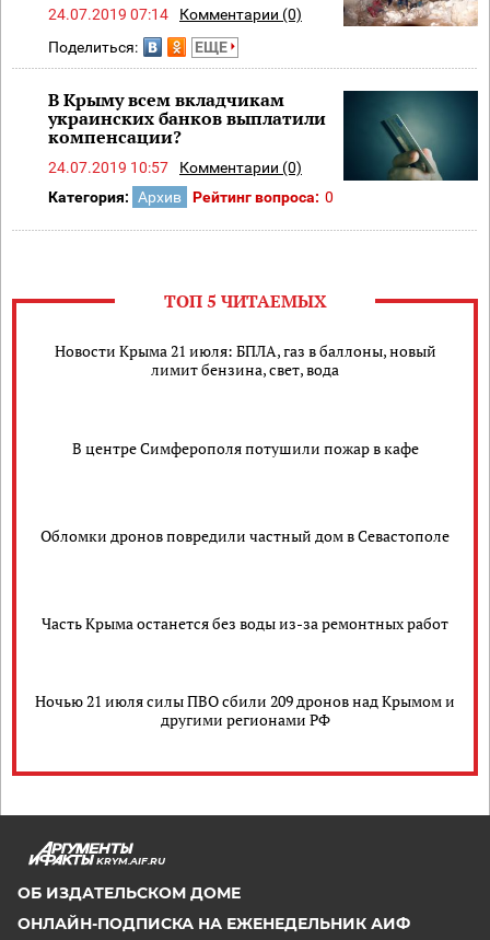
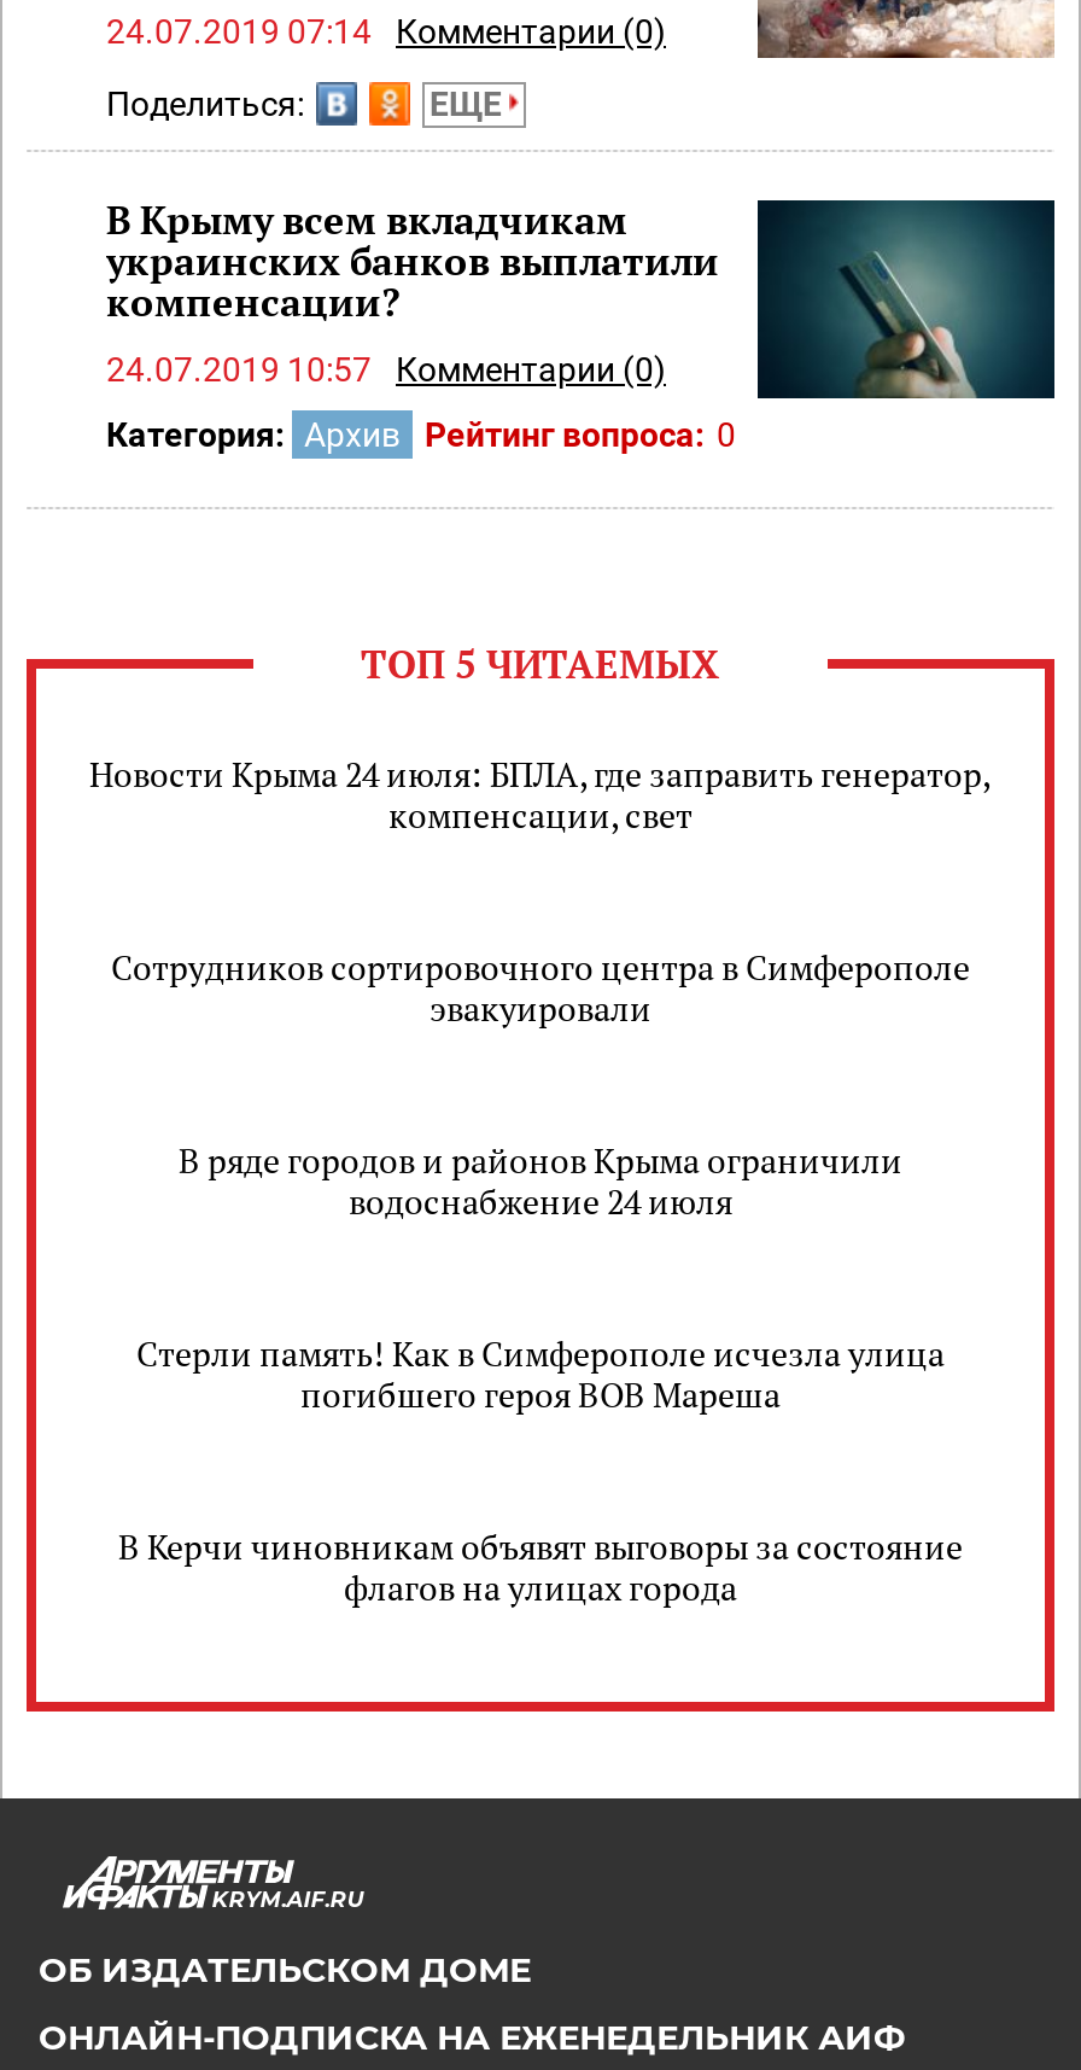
[54,340,436,380] Новости Крыма 21 июля: БПЛА, газ в баллоны, новый | лимит бензина, свет, вода -> [89,751,992,838] Новости Крыма 24 июля: БПЛА, где заправить генератор, | компенсации, свет
[72,437,418,458] В центре Симферополя потушили пожар в кафе -> [111,944,970,1031] Сотрудников сортировочного центра в Симферополе | эвакуировали
[40,525,450,546] Обломки дронов повредили частный дом в Севастополе -> [179,1137,902,1224] В ряде городов и районов Крыма ограничили | водоснабжение 24 июля
[42,612,448,633] Часть Крыма останется без воды из-за ремонтных работ -> [136,1330,945,1417] Стерли память! Как в Симферополе исчезла улица | погибшего героя ВОВ Мареша
[35,691,455,730] Ночью 21 июля силы ПВО сбили 209 дронов над Крымом и | другими регионами РФ -> [118,1523,963,1610] В Керчи чиновникам объявят выговоры за состояние | флагов на улицах города

